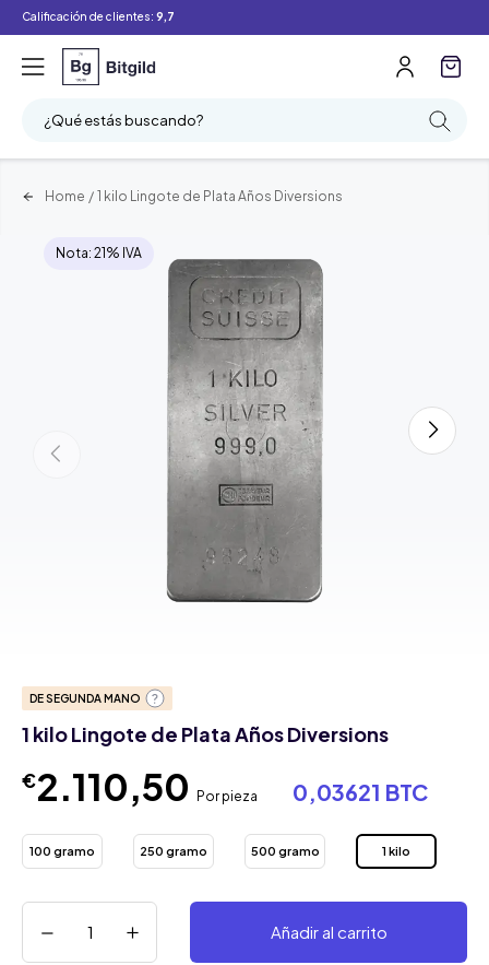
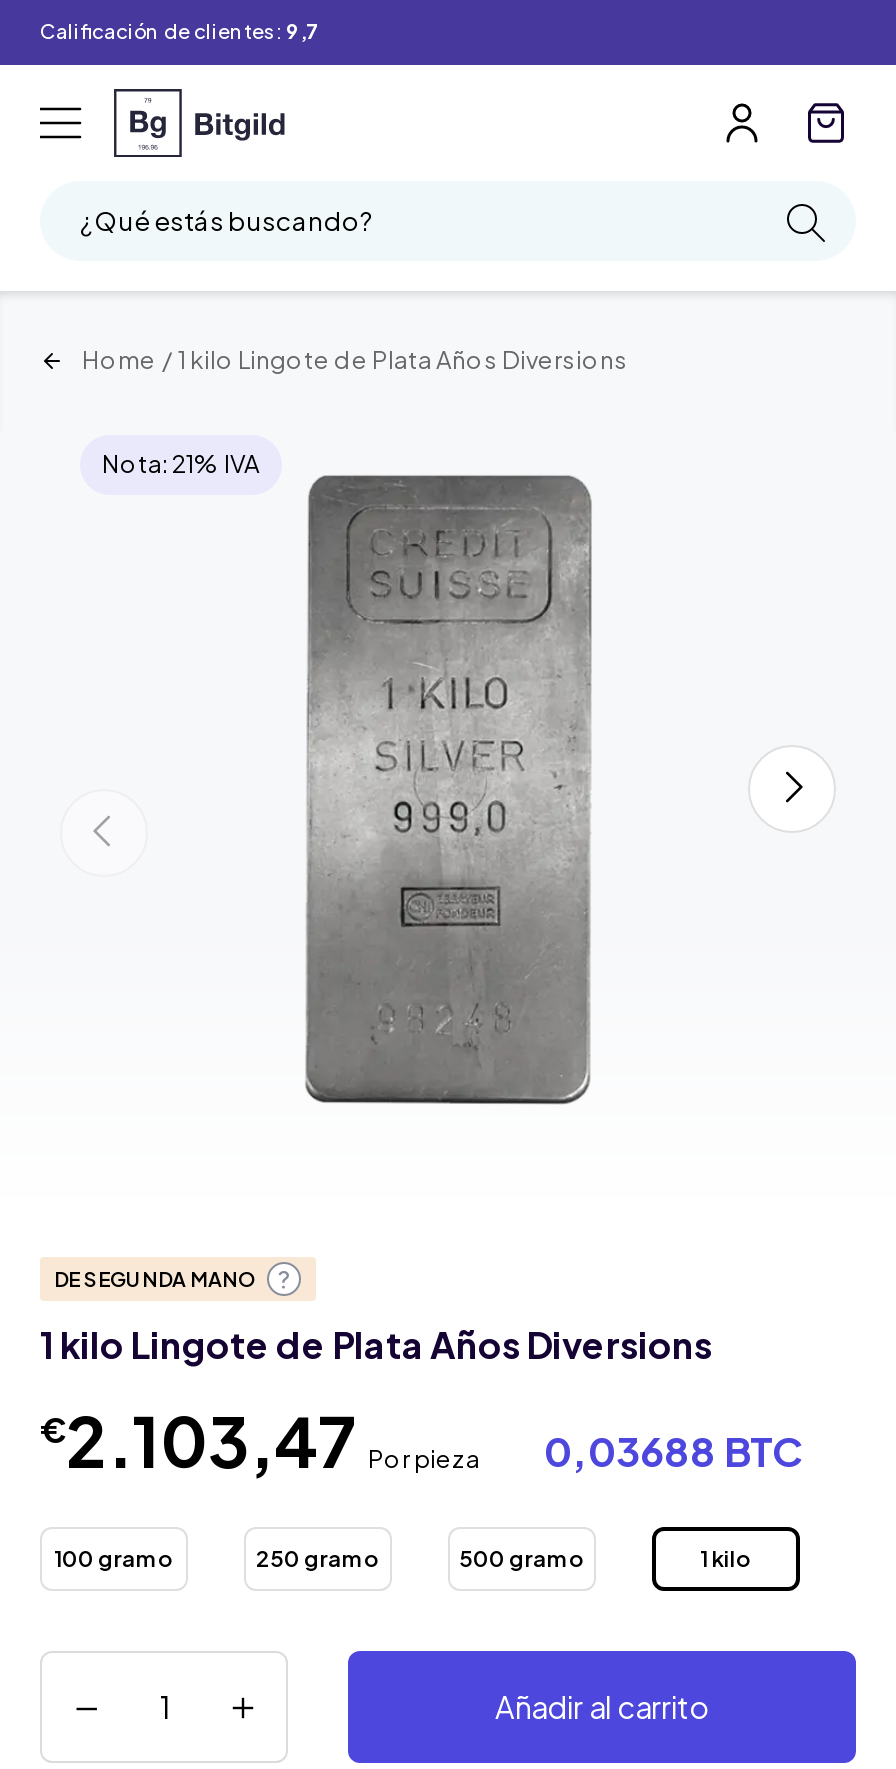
[22,763,260,810] €2.110,50 Por pieza -> [40,1397,484,1483] €2.103,47 Por pieza
[293,778,428,806] 0,03621 BTC -> [544,1425,802,1475] 0,03688 BTC

